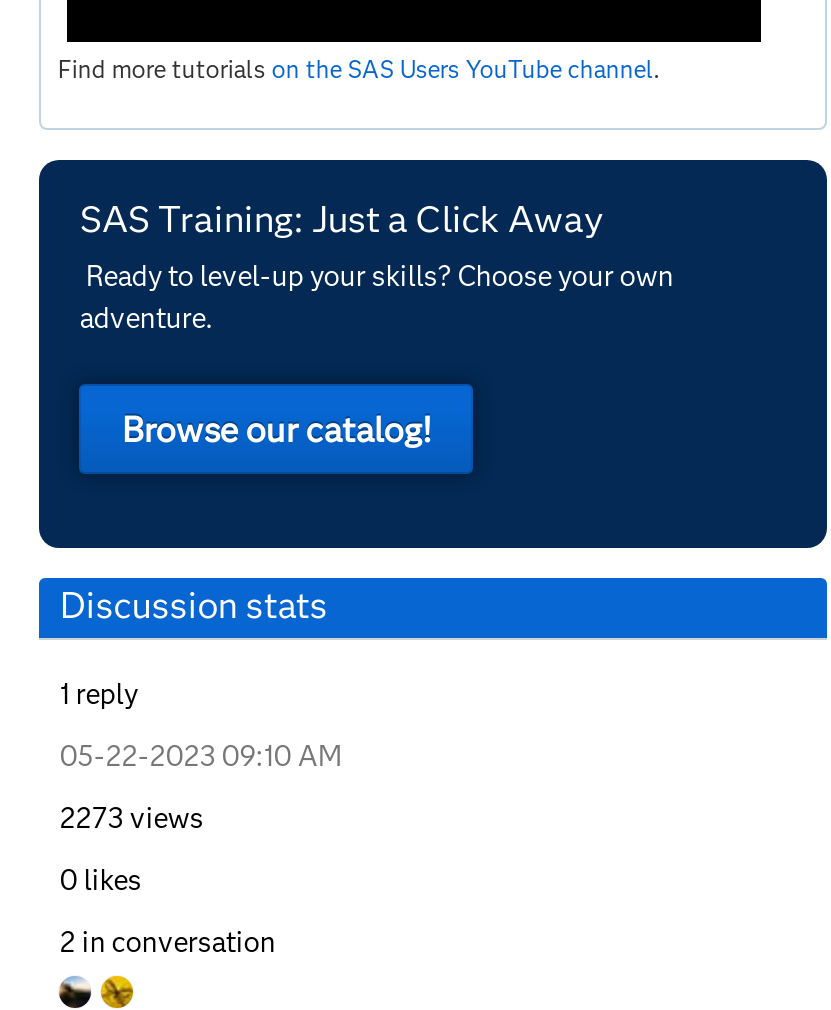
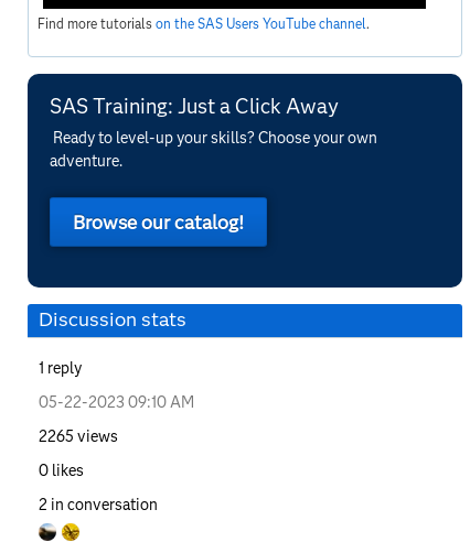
[60,800,204,836] 2273 views -> [39,426,118,446] 2265 views

